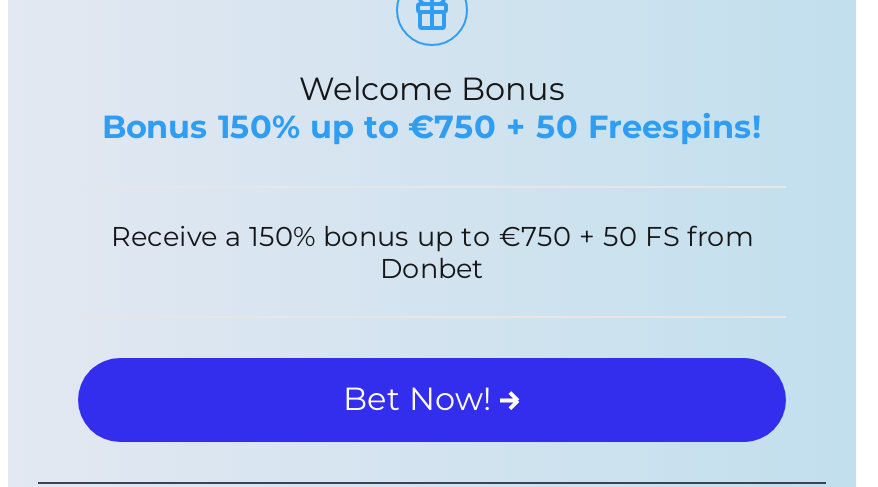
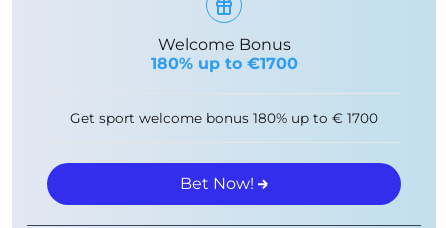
[102,108,762,146] Bonus 150% up to €750 + 50 Freespins! -> [150,54,297,73] 180% up to €1700
[111,220,753,284] Receive a 150% bonus up to €750 + 50 FS from | Donbet -> [70,110,378,126] Get sport welcome bonus 180% up to € 1700

